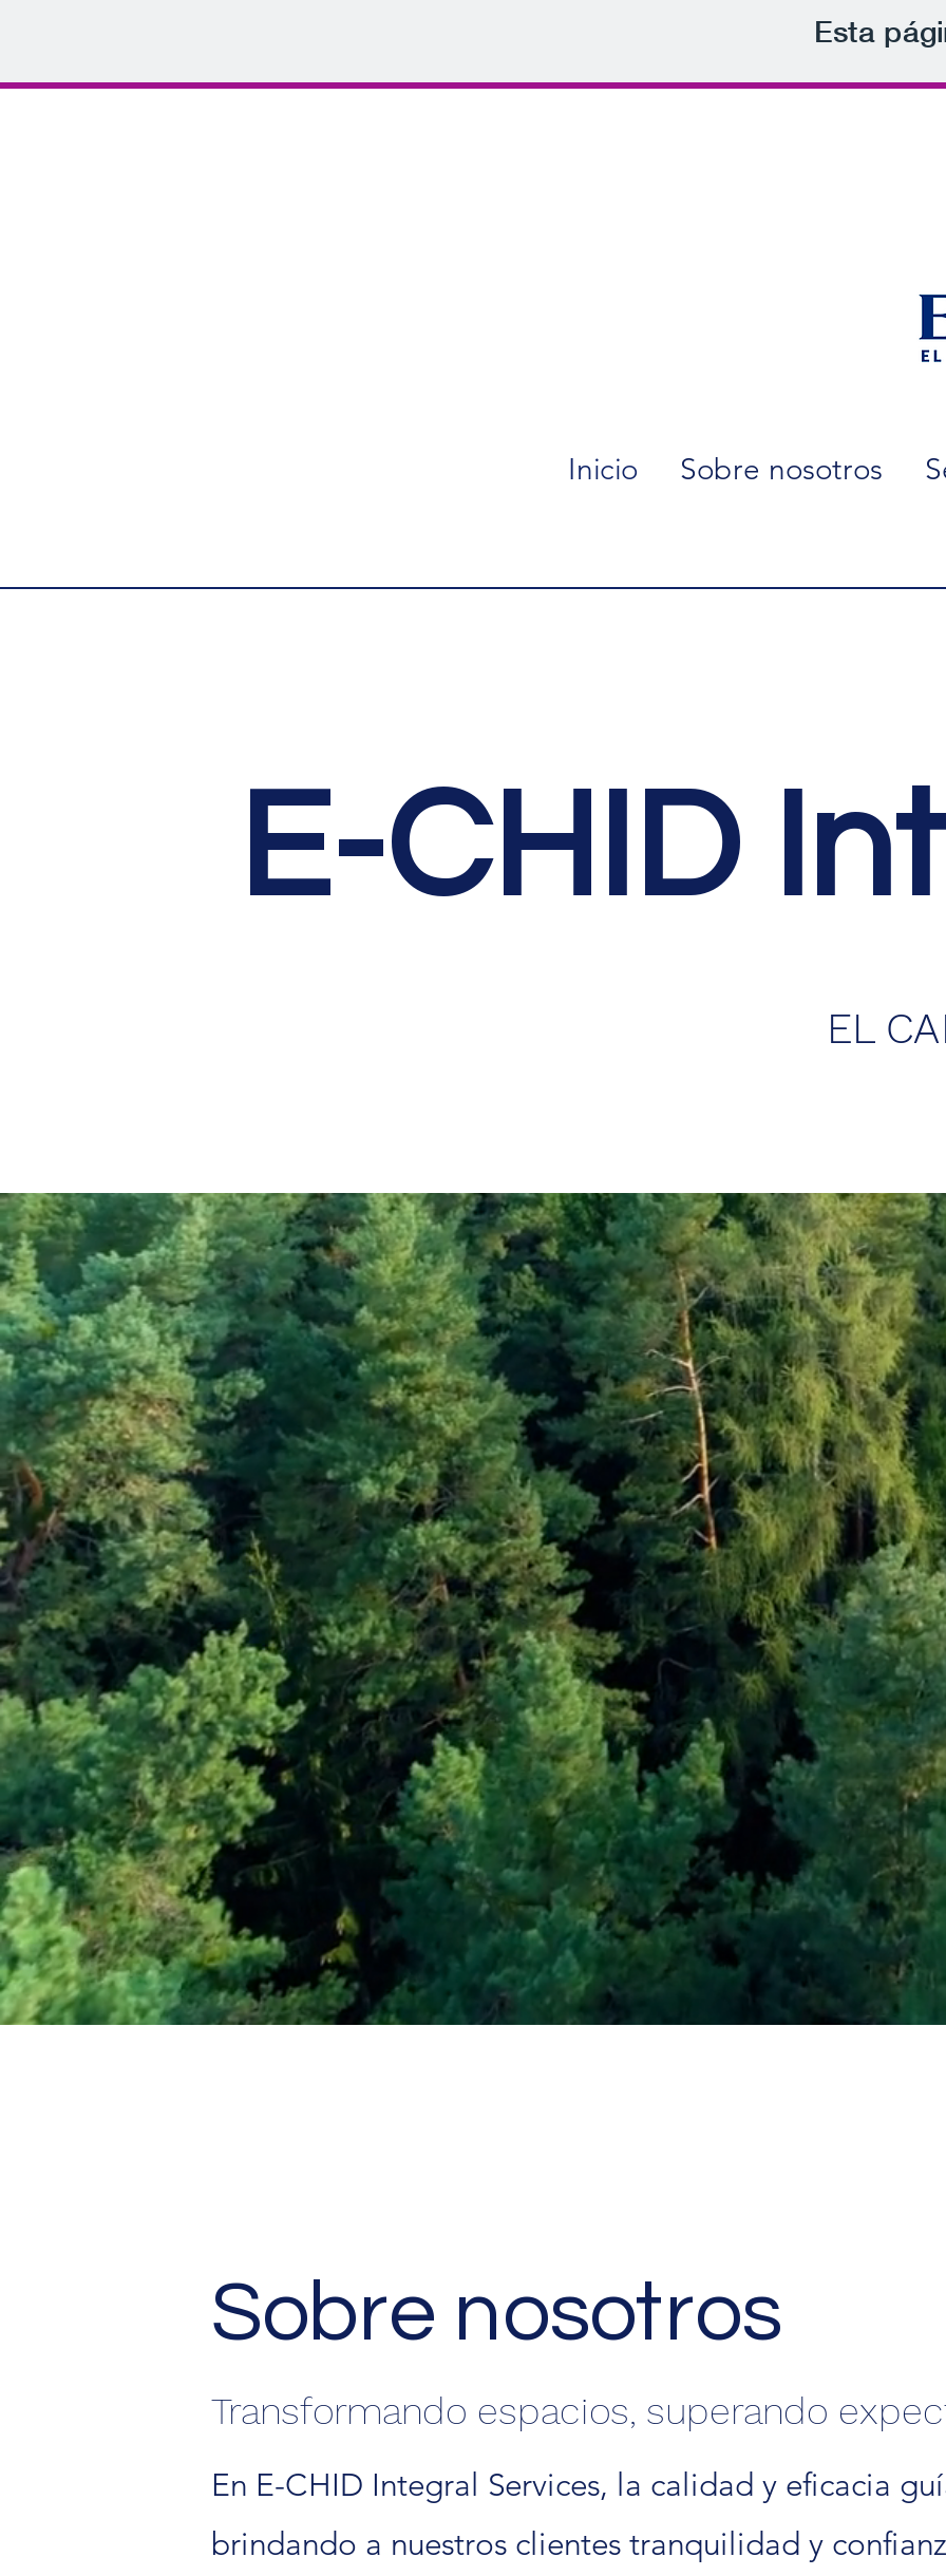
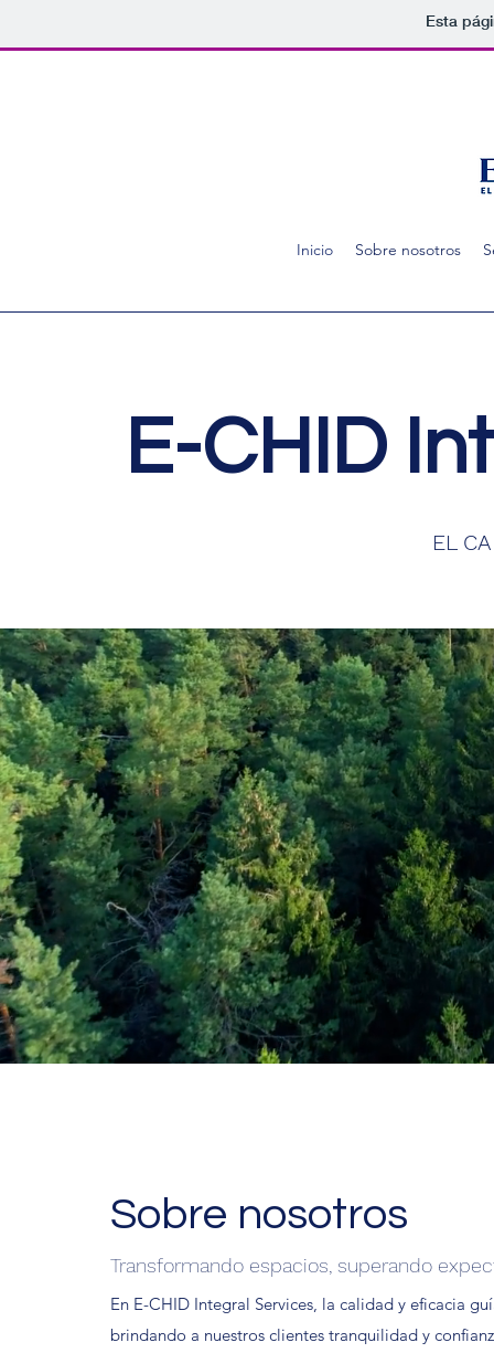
[6,1191,940,2027] [image] -> [3,627,491,1065] [image]

